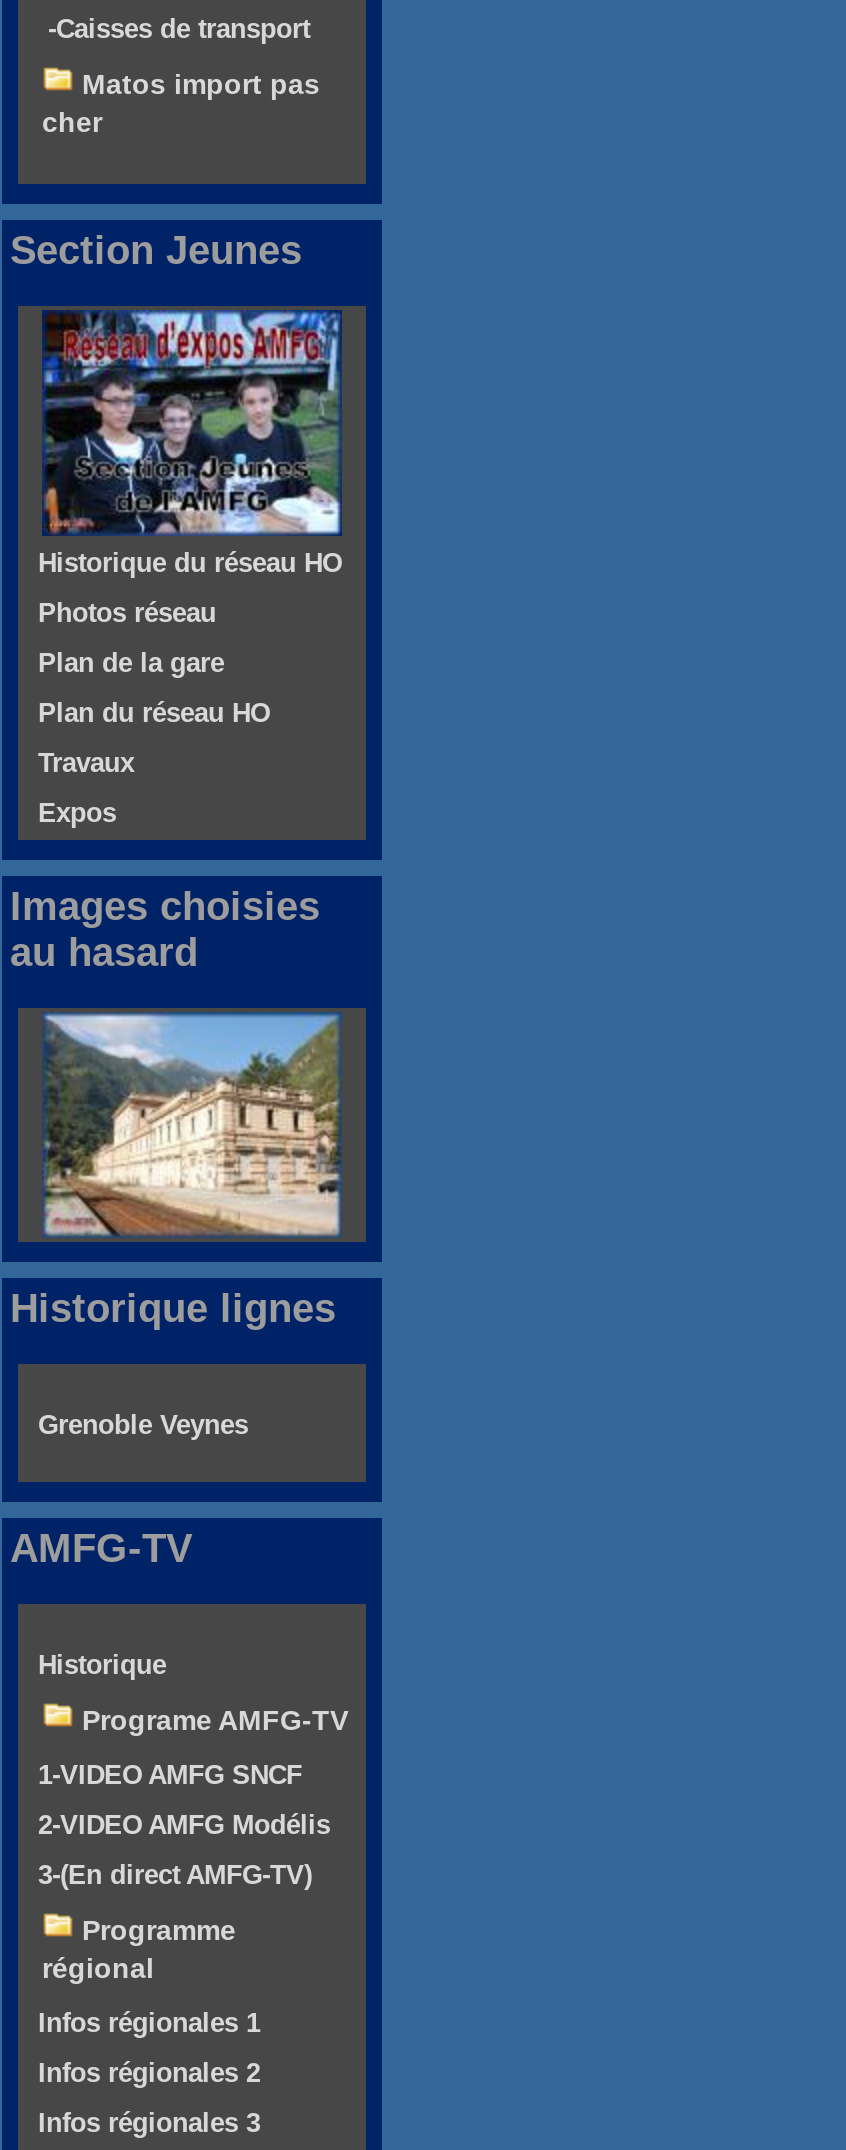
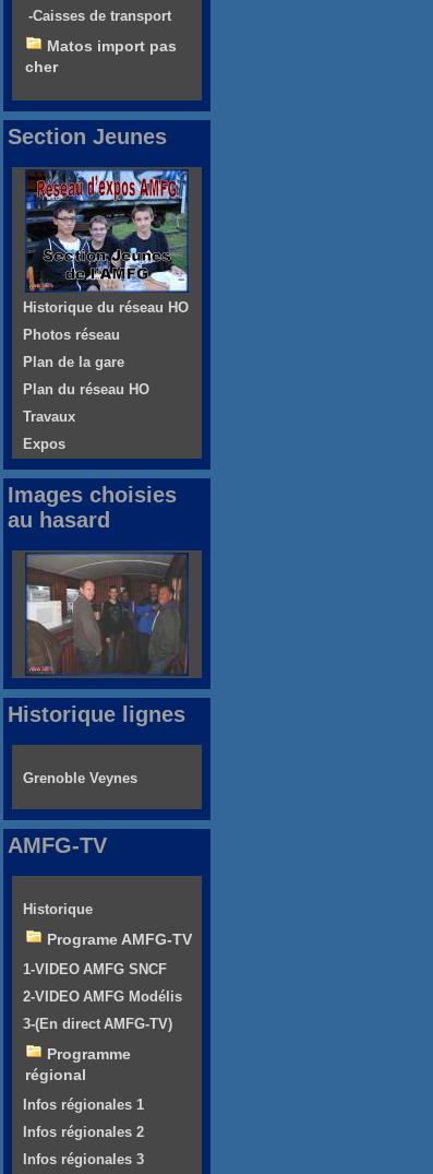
[42,1012,342,1238] [image] -> [25,553,189,676] [image]

